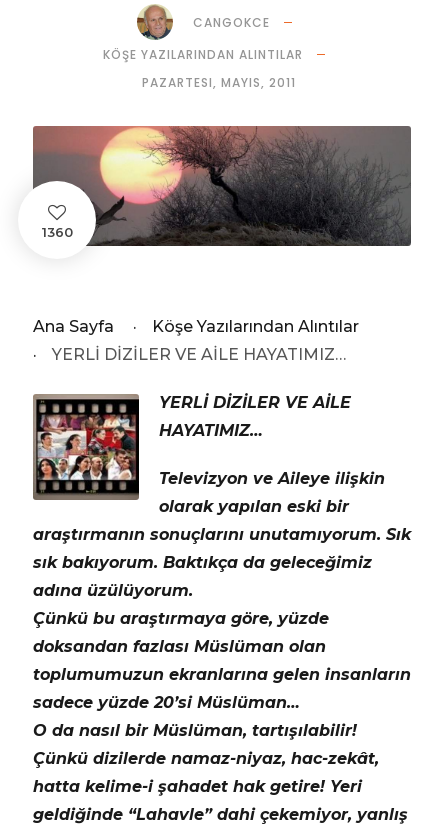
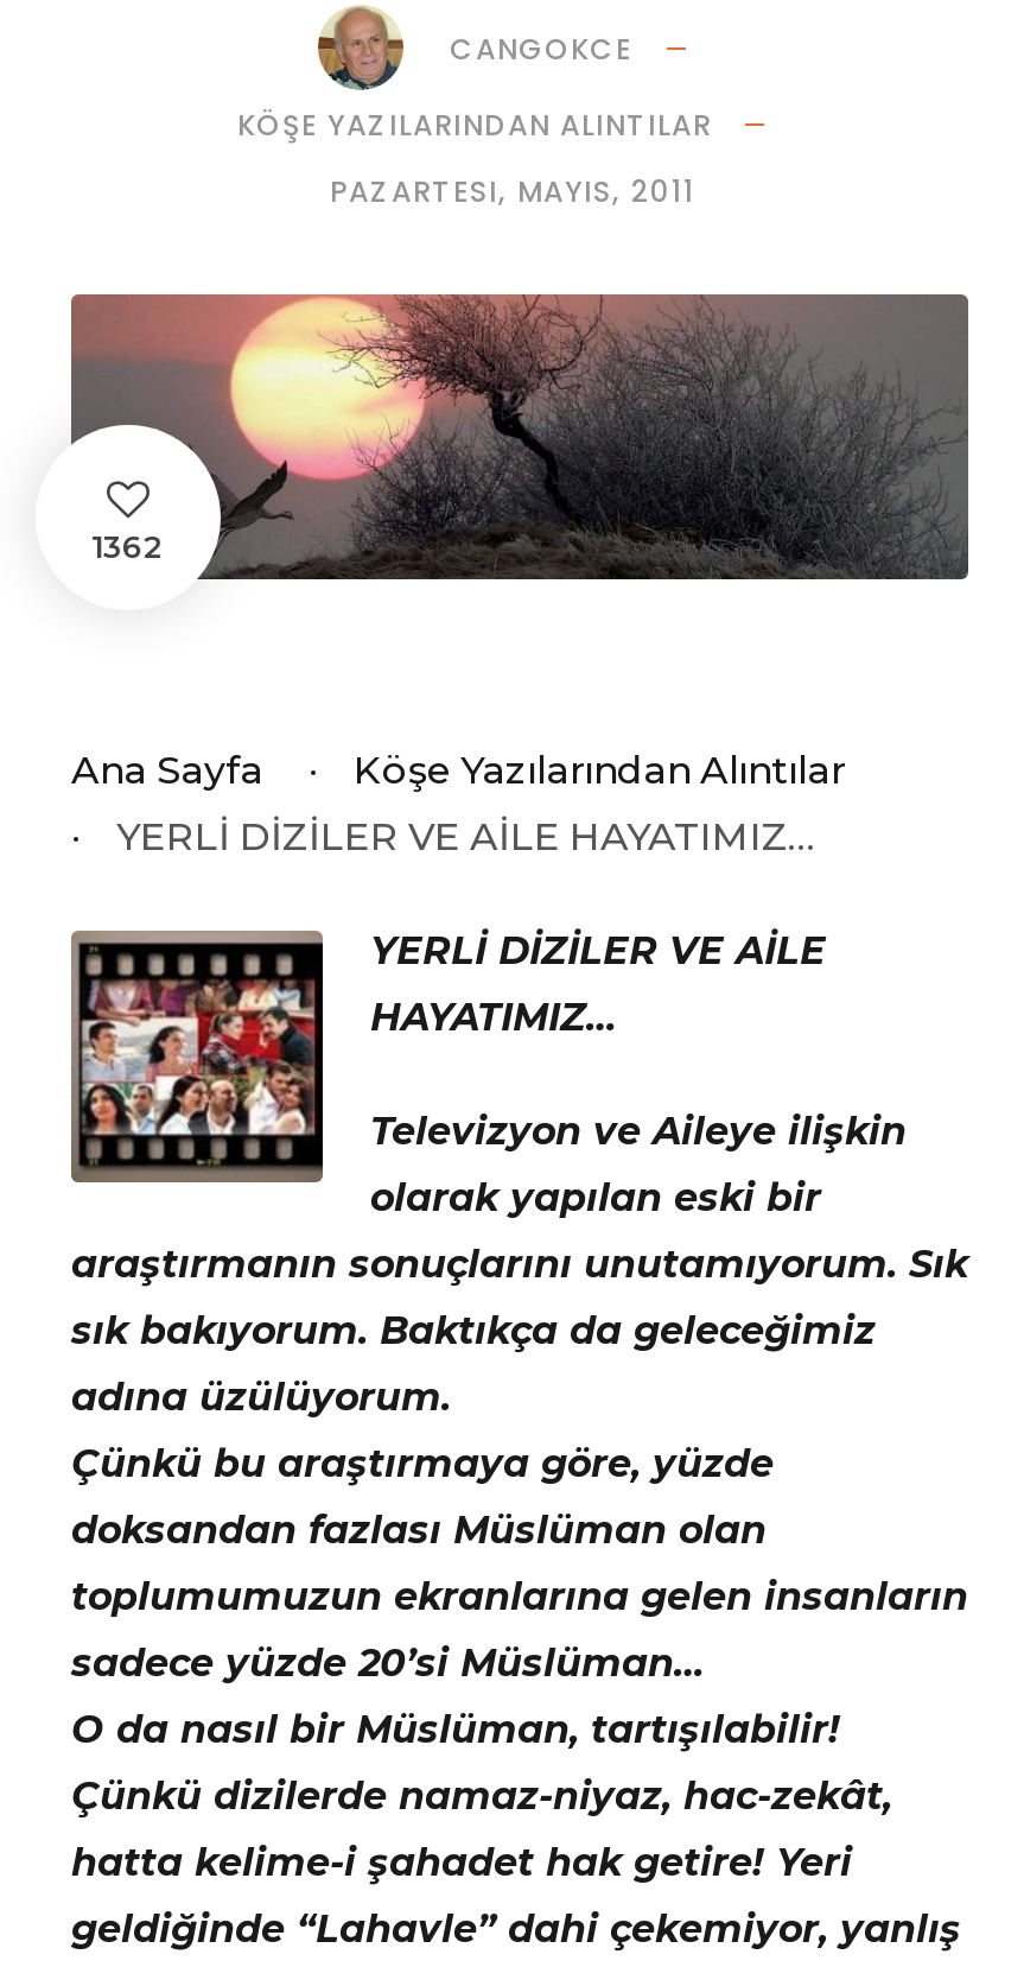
[41,224,72,240] 1360 -> [91,528,165,566] 1362

